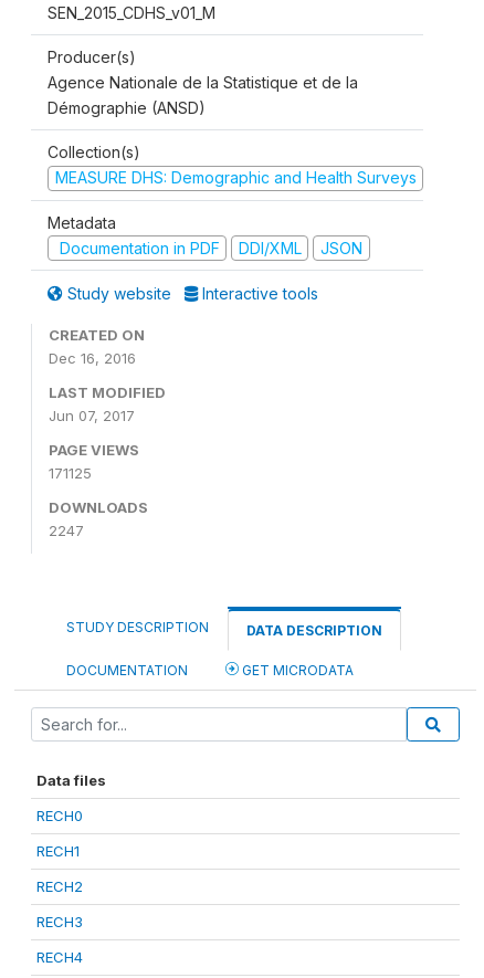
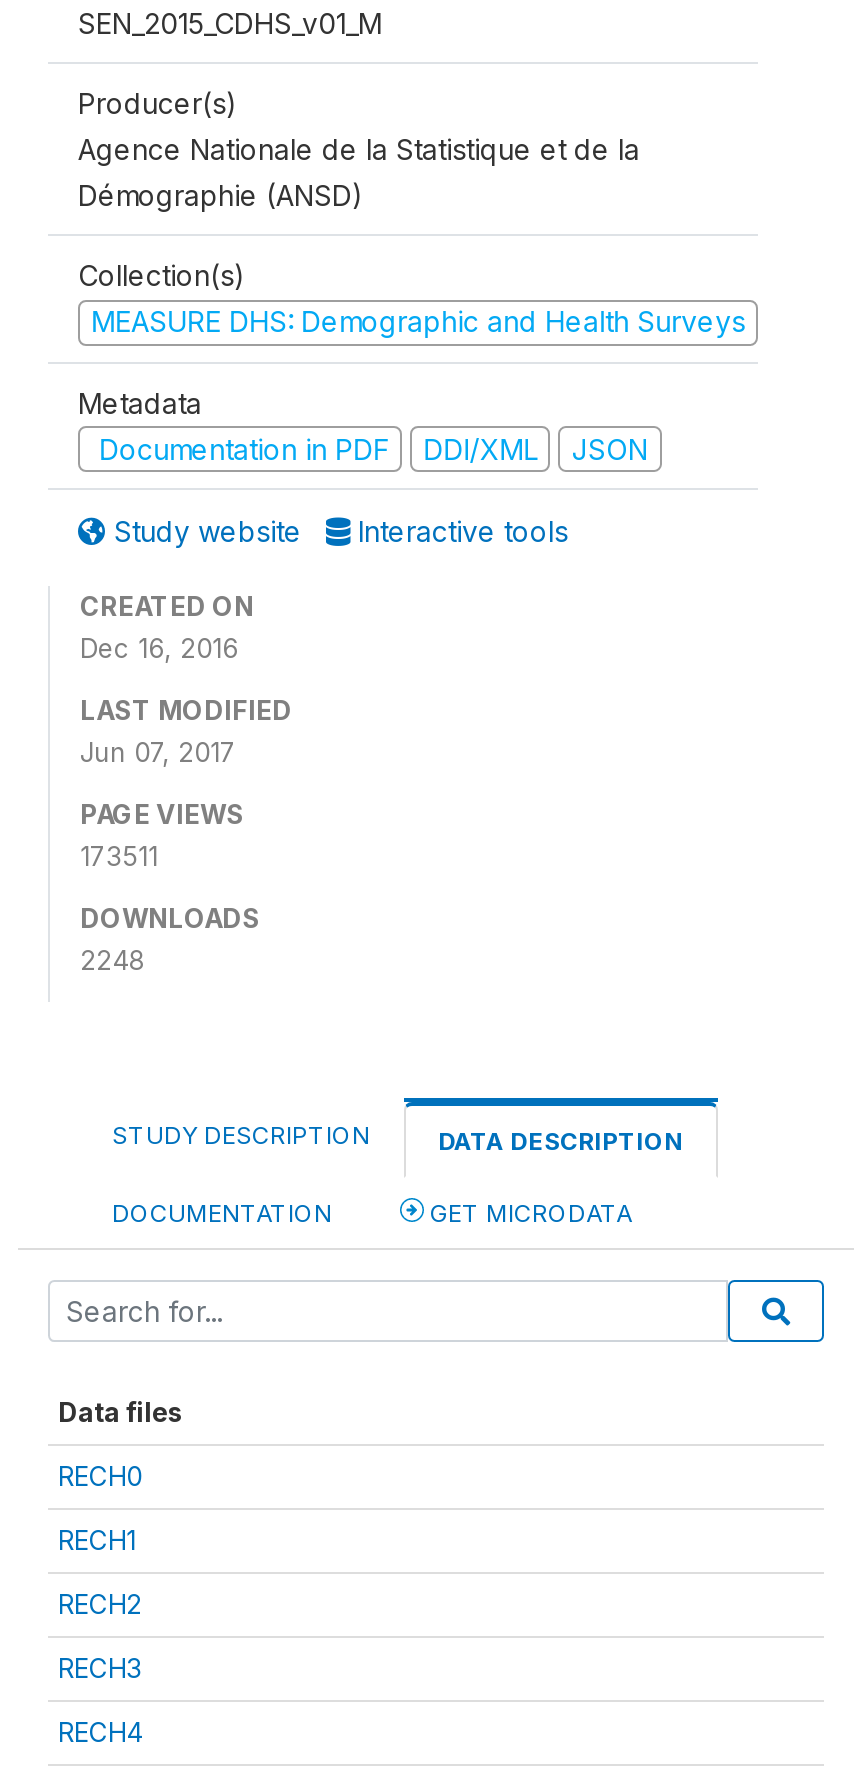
[49,464,92,482] 171125 -> [80,840,158,872] 173511
[49,522,84,539] 2247 -> [80,944,144,976] 2248

